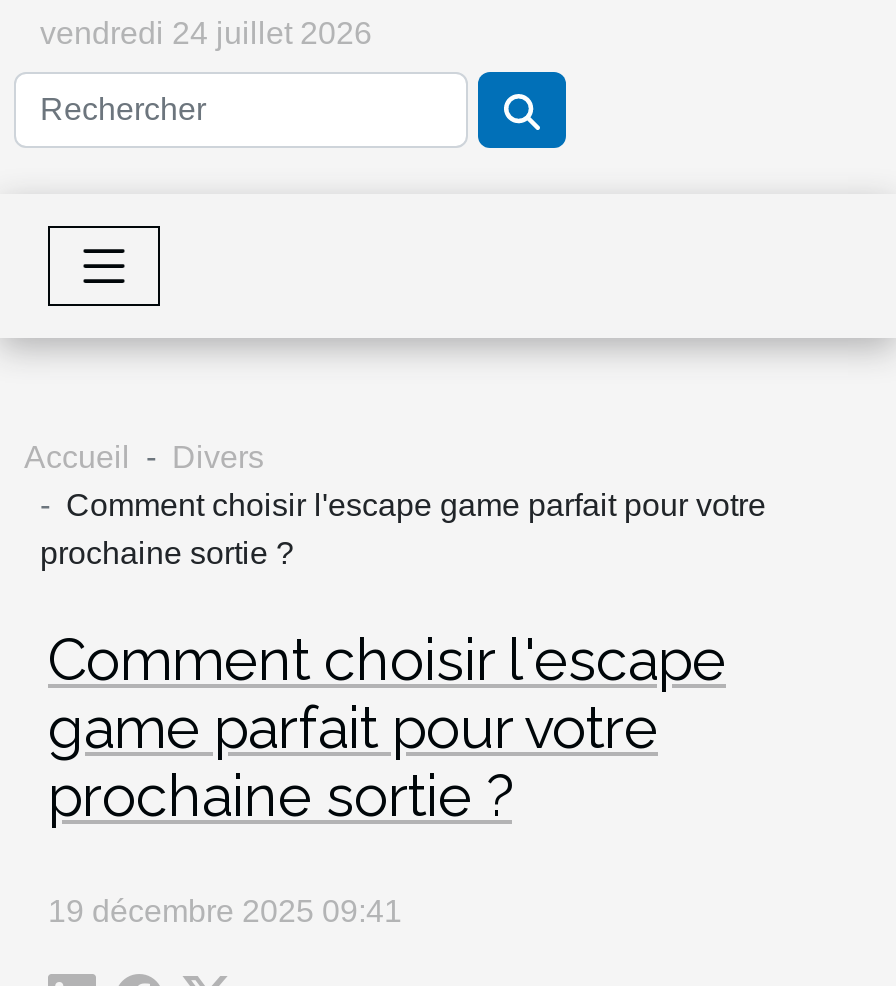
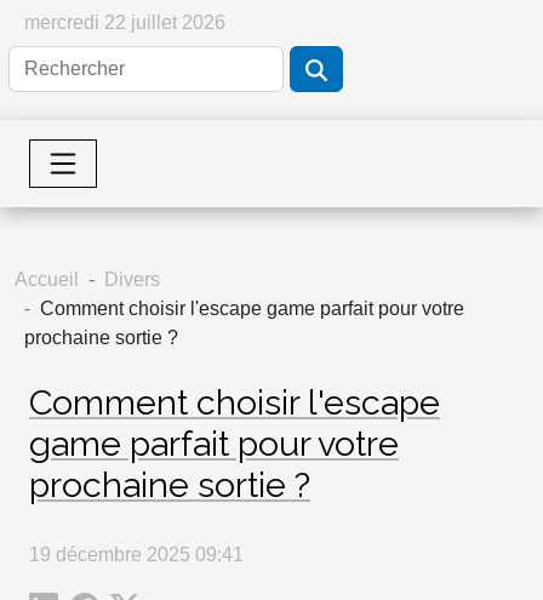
[40,16,372,50] vendredi 24 juillet 2026 -> [24,12,225,33] mercredi 22 juillet 2026

